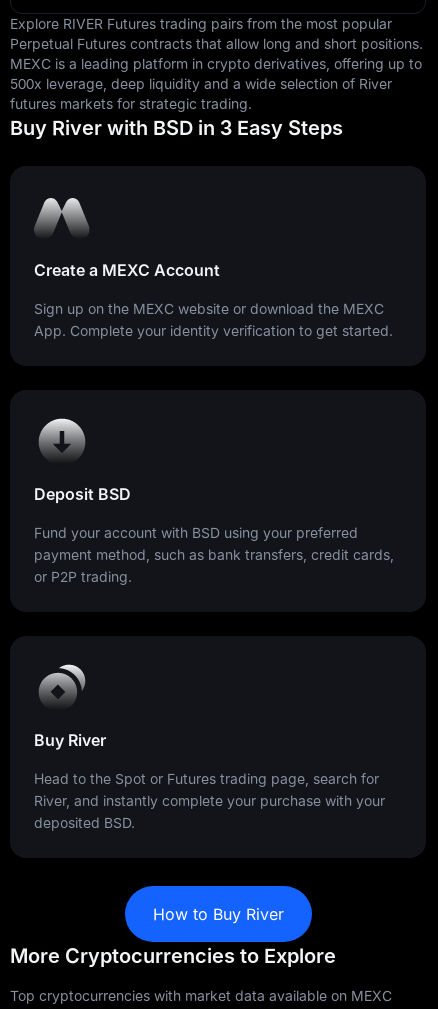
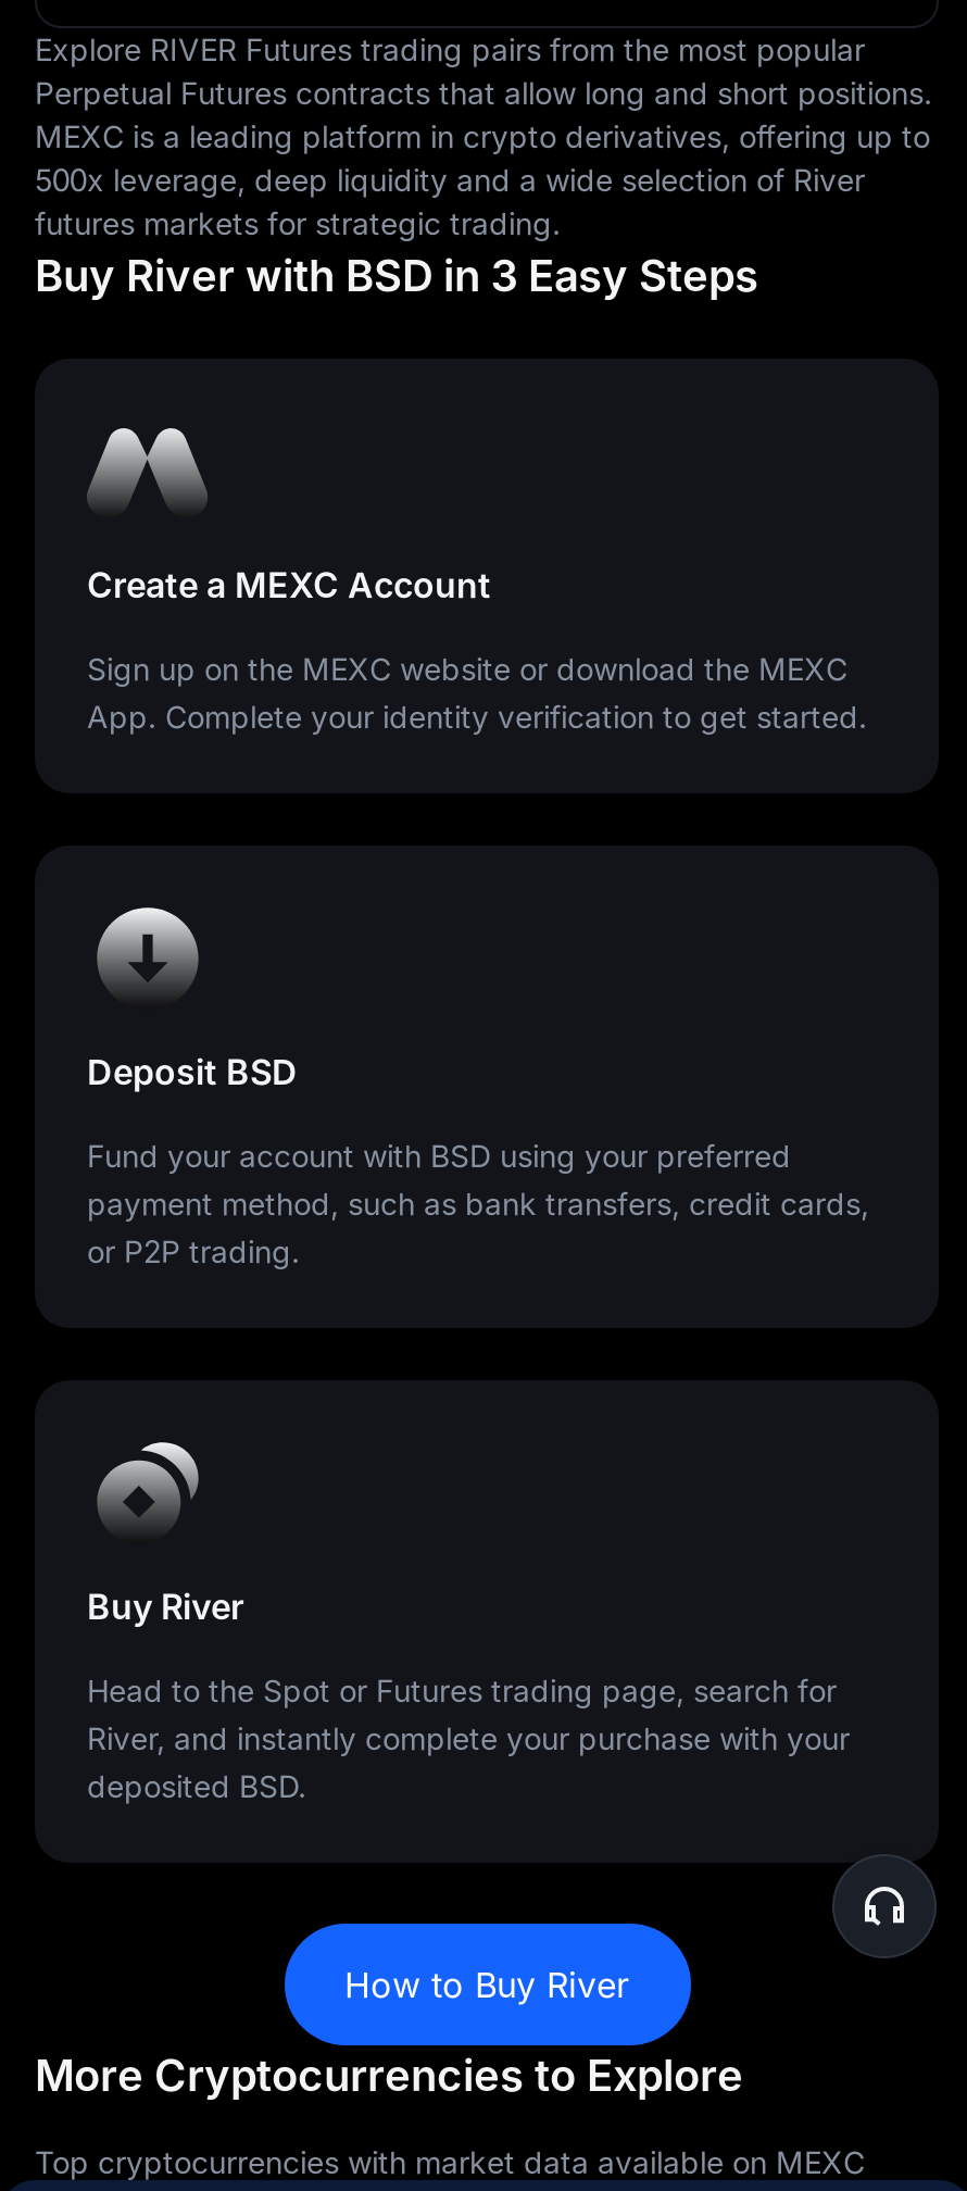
none -> [832,1865,937,1958] [image]

